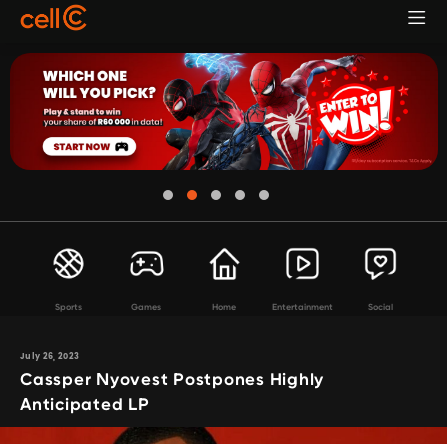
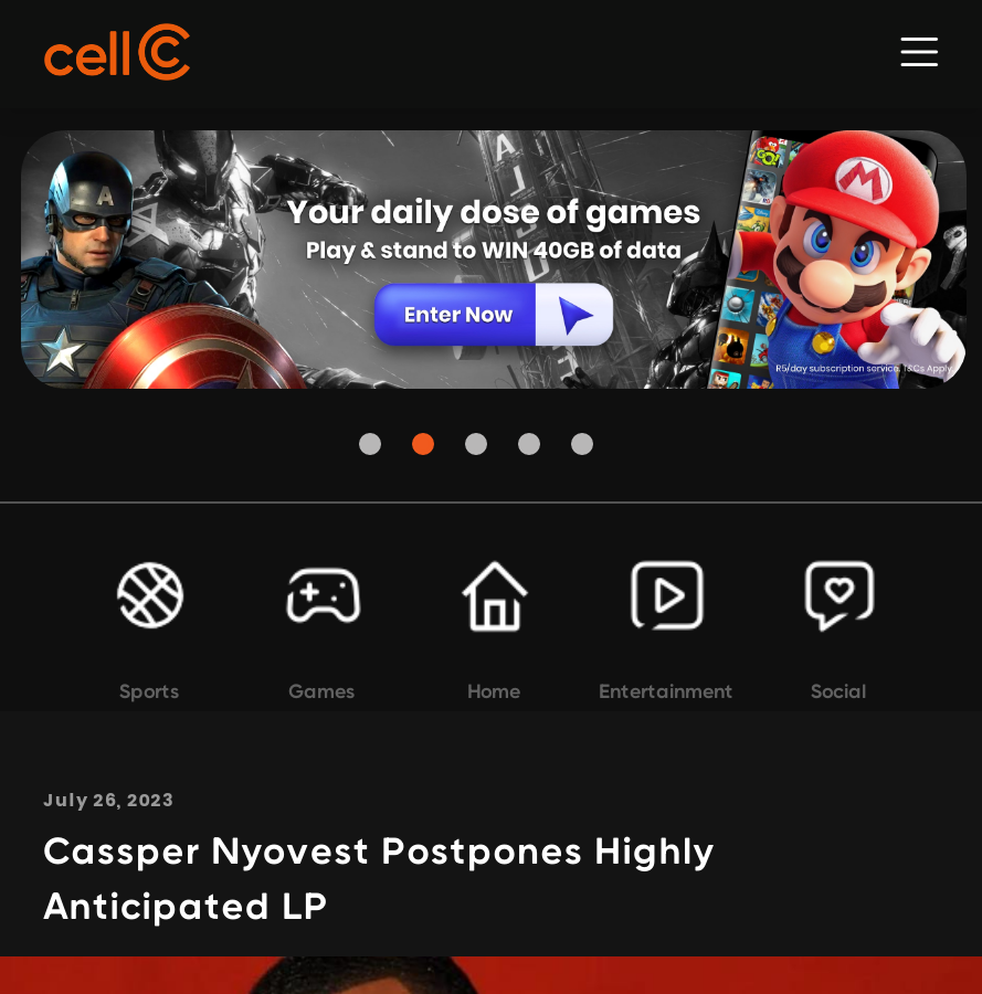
[10,52,438,171] [image] -> [19,128,969,391] [image]

